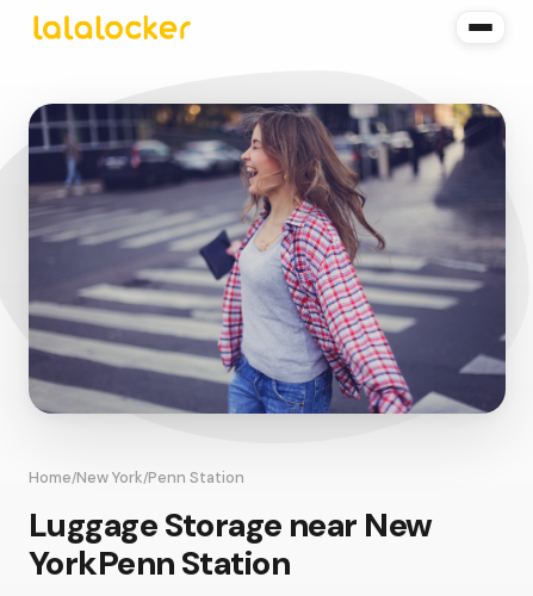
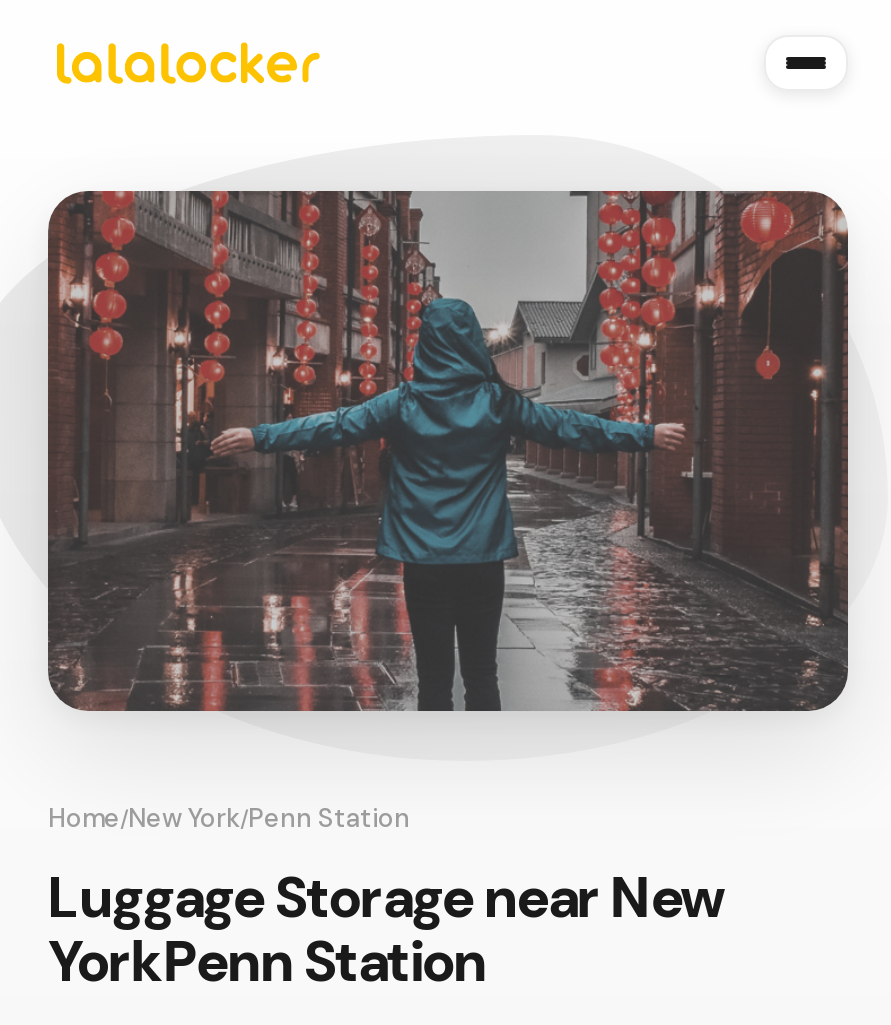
[29,103,506,415] [image] -> [48,189,850,713] [image]

